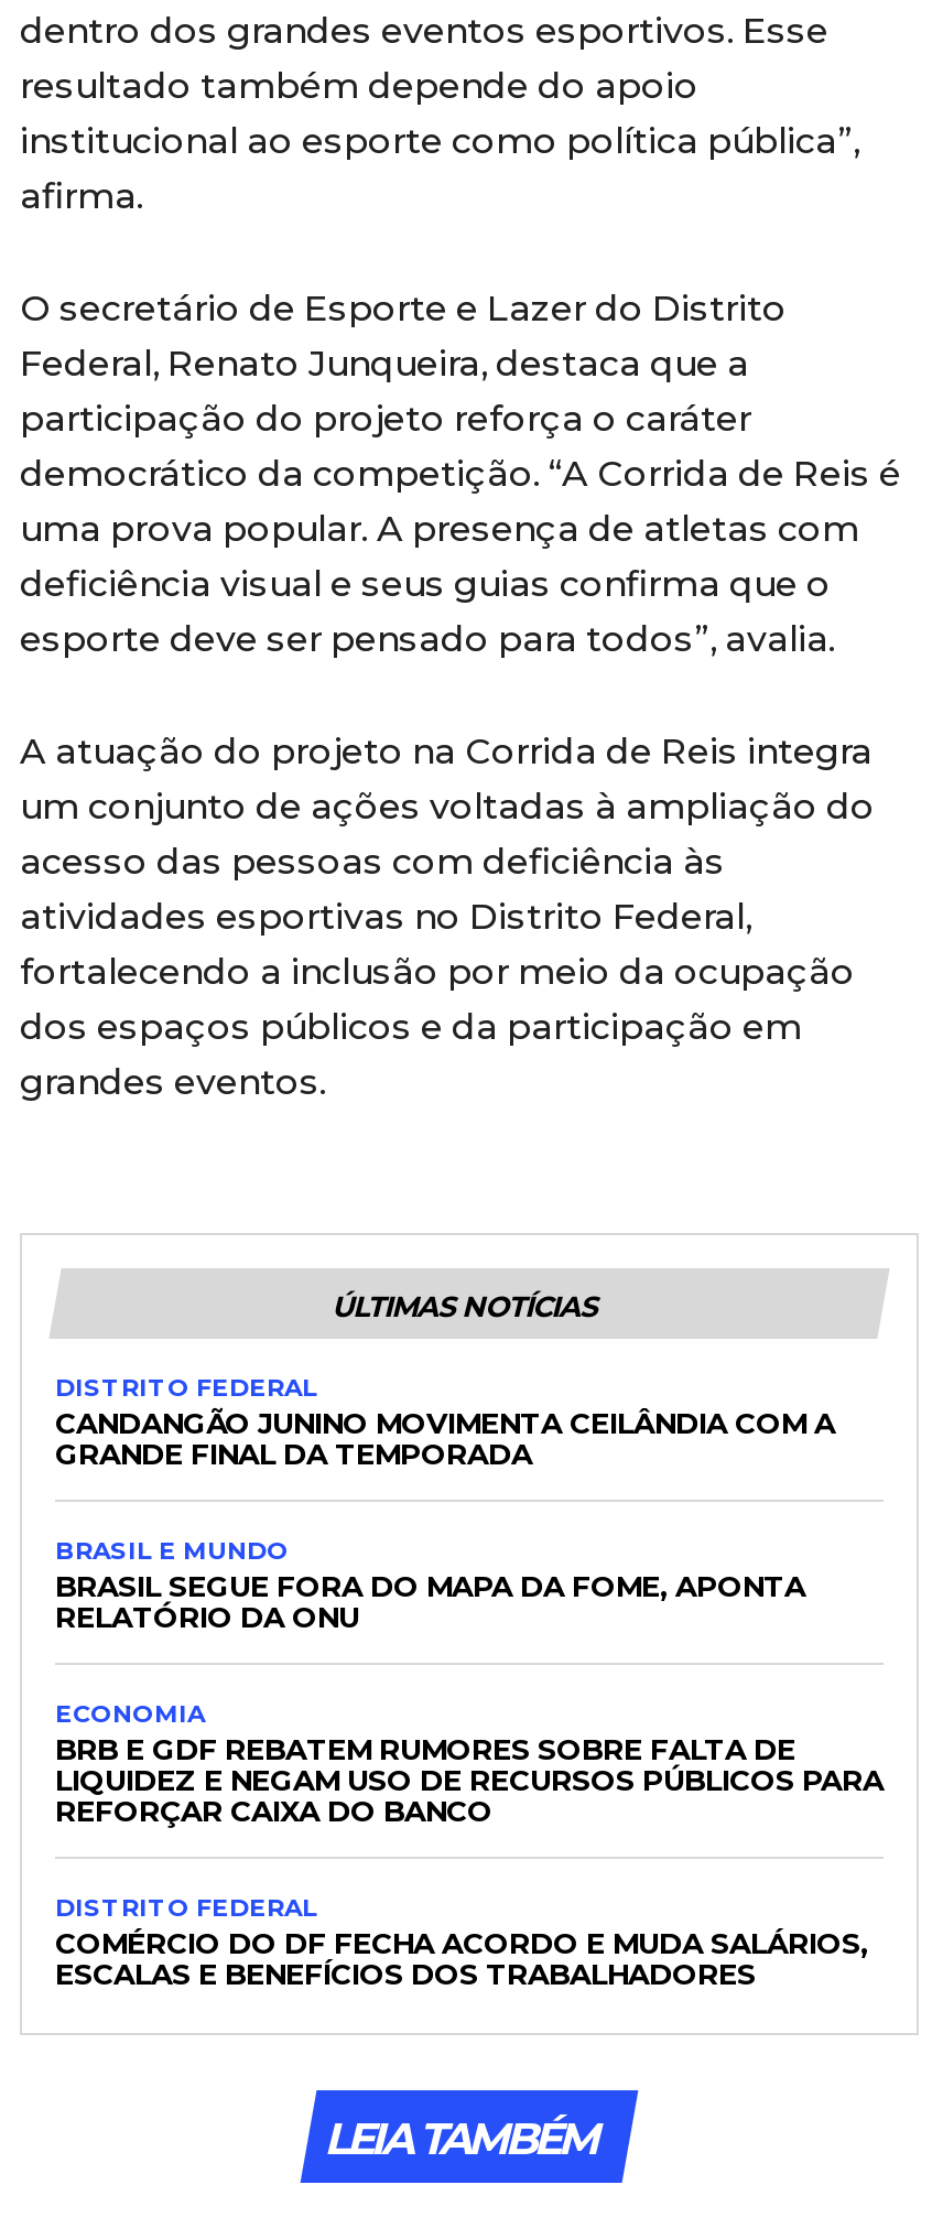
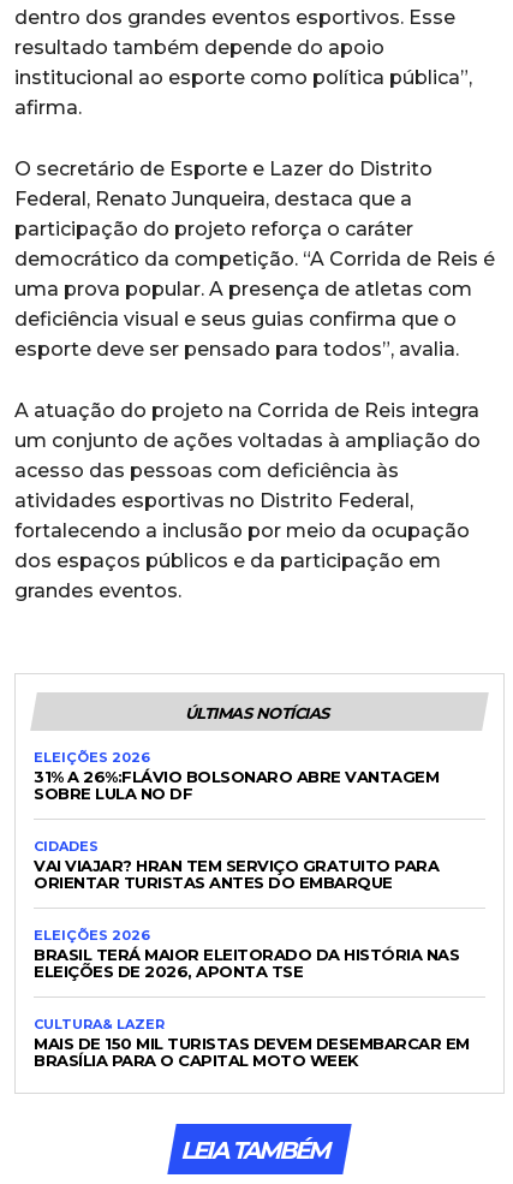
[55,1371,835,1471] DISTRITO FEDERAL | CANDANGÃO JUNINO MOVIMENTA CEILÂNDIA COM A | GRANDE FINAL DA TEMPORADA -> [34,749,439,803] ELEIÇÕES 2026 | 31% A 26%:FLÁVIO BOLSONARO ABRE VANTAGEM | SOBRE LULA NO DF
[55,1534,805,1634] BRASIL E MUNDO | BRASIL SEGUE FORA DO MAPA DA FOME, APONTA | RELATÓRIO DA ONU -> [34,838,439,892] CIDADES | VAI VIAJAR? HRAN TEM SERVIÇO GRATUITO PARA | ORIENTAR TURISTAS ANTES DO EMBARQUE
[55,1698,884,1828] ECONOMIA | BRB E GDF REBATEM RUMORES SOBRE FALTA DE | LIQUIDEZ E NEGAM USO DE RECURSOS PÚBLICOS PARA | REFORÇAR CAIXA DO BANCO -> [34,927,459,981] ELEIÇÕES 2026 | BRASIL TERÁ MAIOR ELEITORADO DA HISTÓRIA NAS | ELEIÇÕES DE 2026, APONTA TSE
[55,1892,868,1991] DISTRITO FEDERAL | COMÉRCIO DO DF FECHA ACORDO E MUDA SALÁRIOS, | ESCALAS E BENEFÍCIOS DOS TRABALHADORES -> [34,1015,469,1070] CULTURA& LAZER | MAIS DE 150 MIL TURISTAS DEVEM DESEMBARCAR EM | BRASÍLIA PARA O CAPITAL MOTO WEEK

